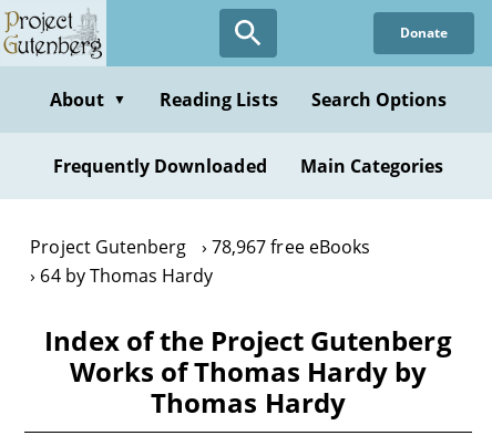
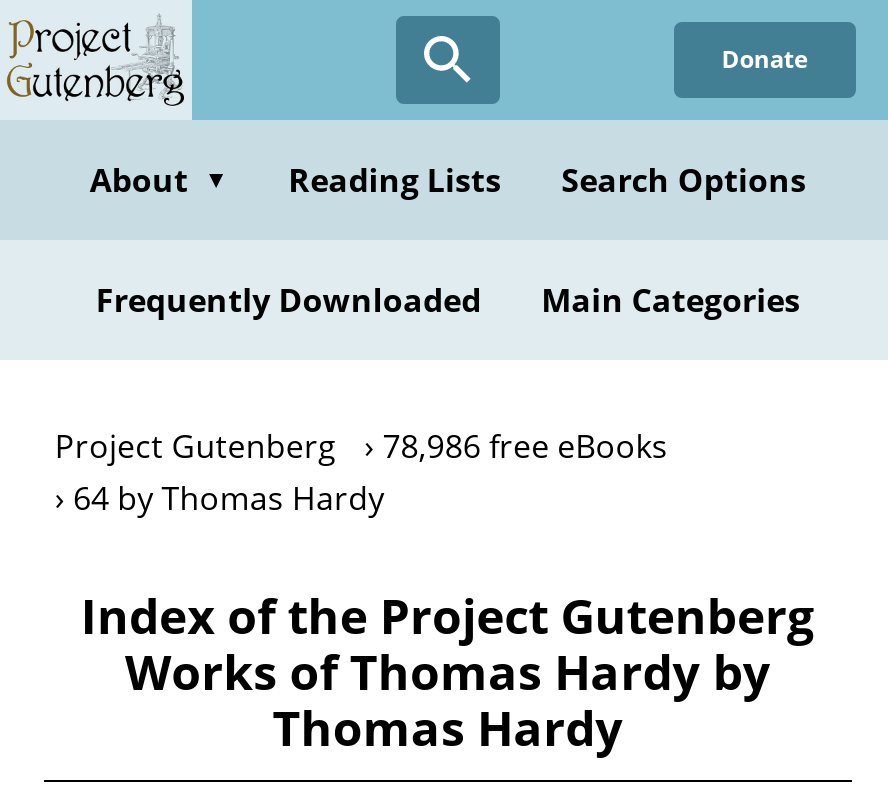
[30,235,370,259] Project Gutenberg 78,967 free eBooks -> [55,424,668,468] Project Gutenberg 78,986 free eBooks

